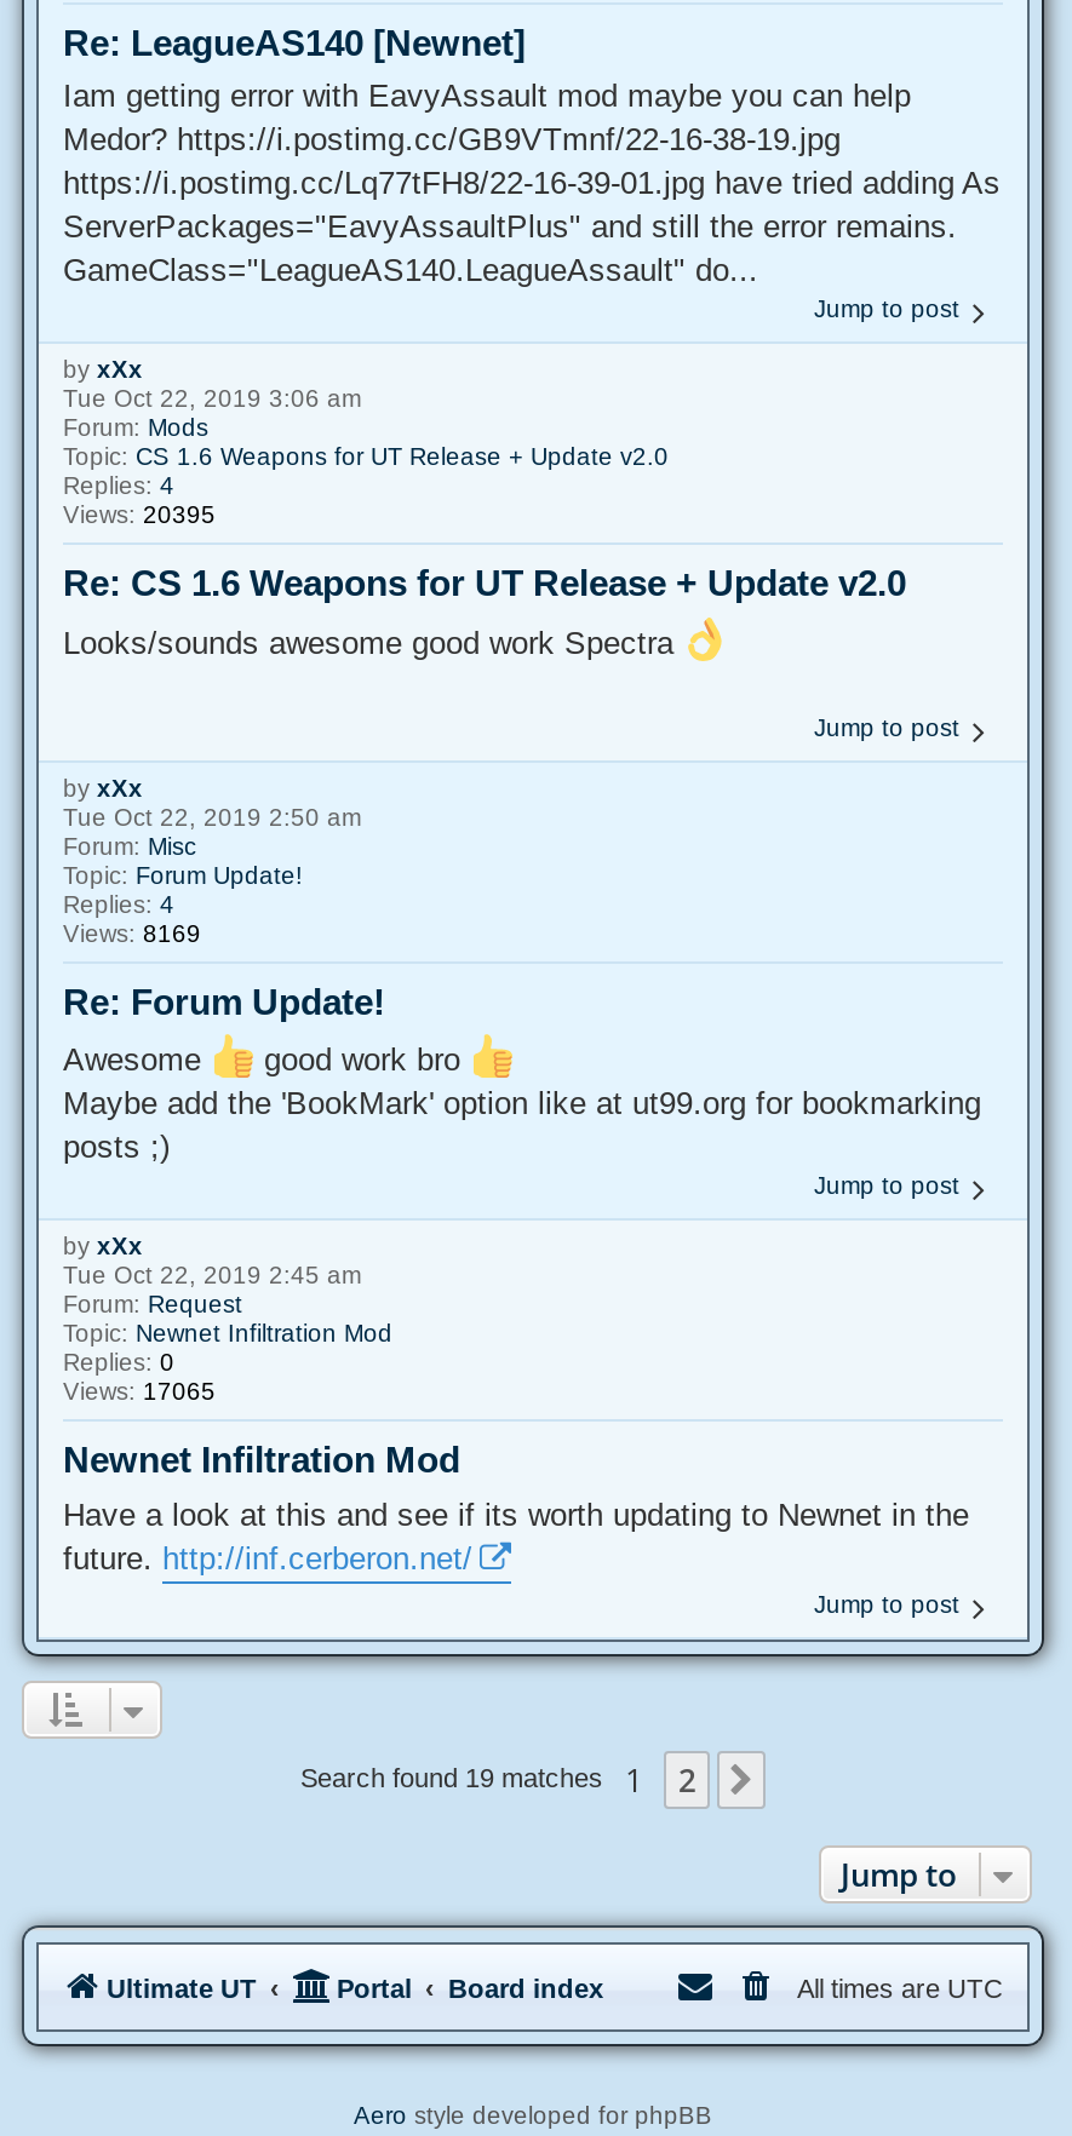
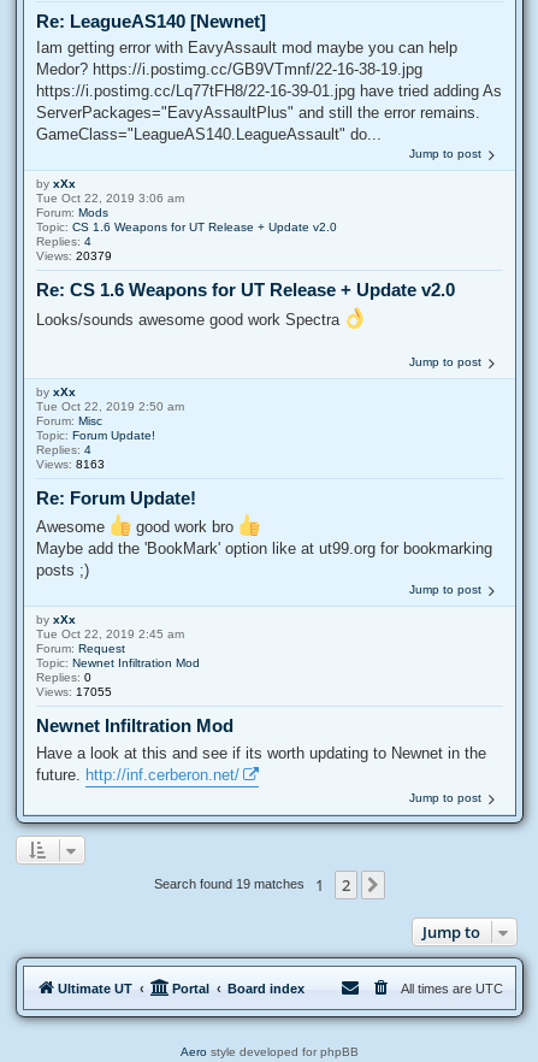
[63,502,216,528] Views: 20395 -> [36,249,112,263] Views: 20379
[63,919,201,946] Views: 8169 -> [36,457,105,470] Views: 8163
[63,1378,216,1405] Views: 17065 -> [36,685,112,698] Views: 17055

